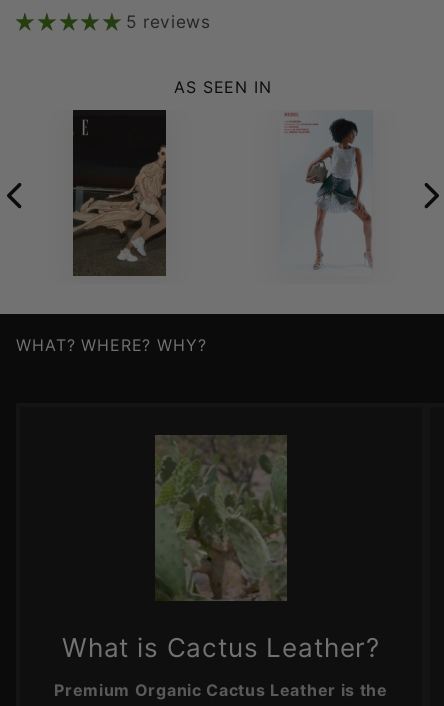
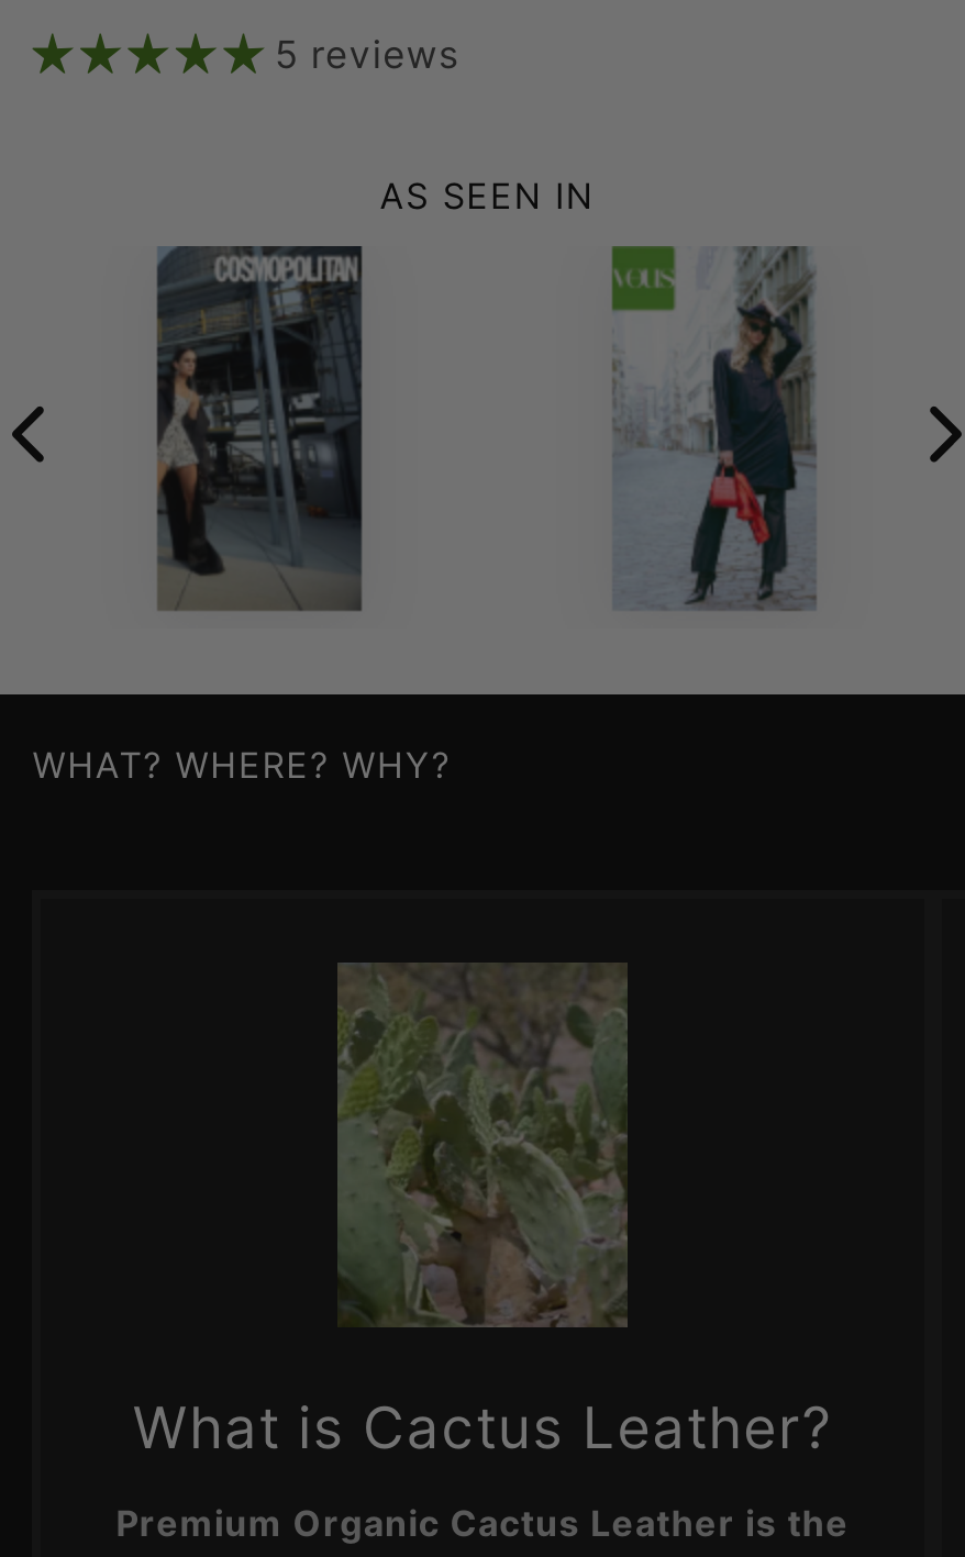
[72,109,167,276] [image] -> [155,245,364,610] [image]
[280,110,372,275] [image] -> [610,245,817,612] [image]

